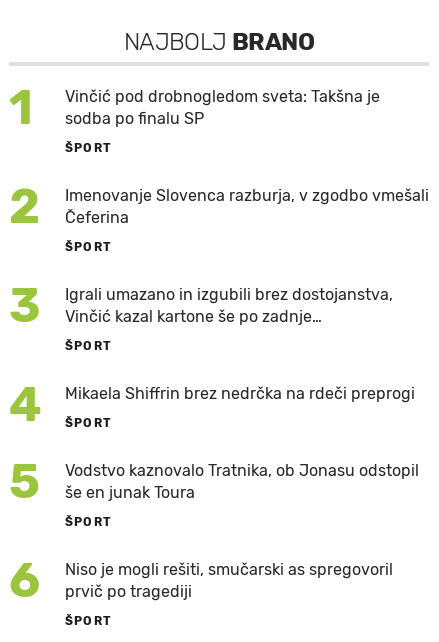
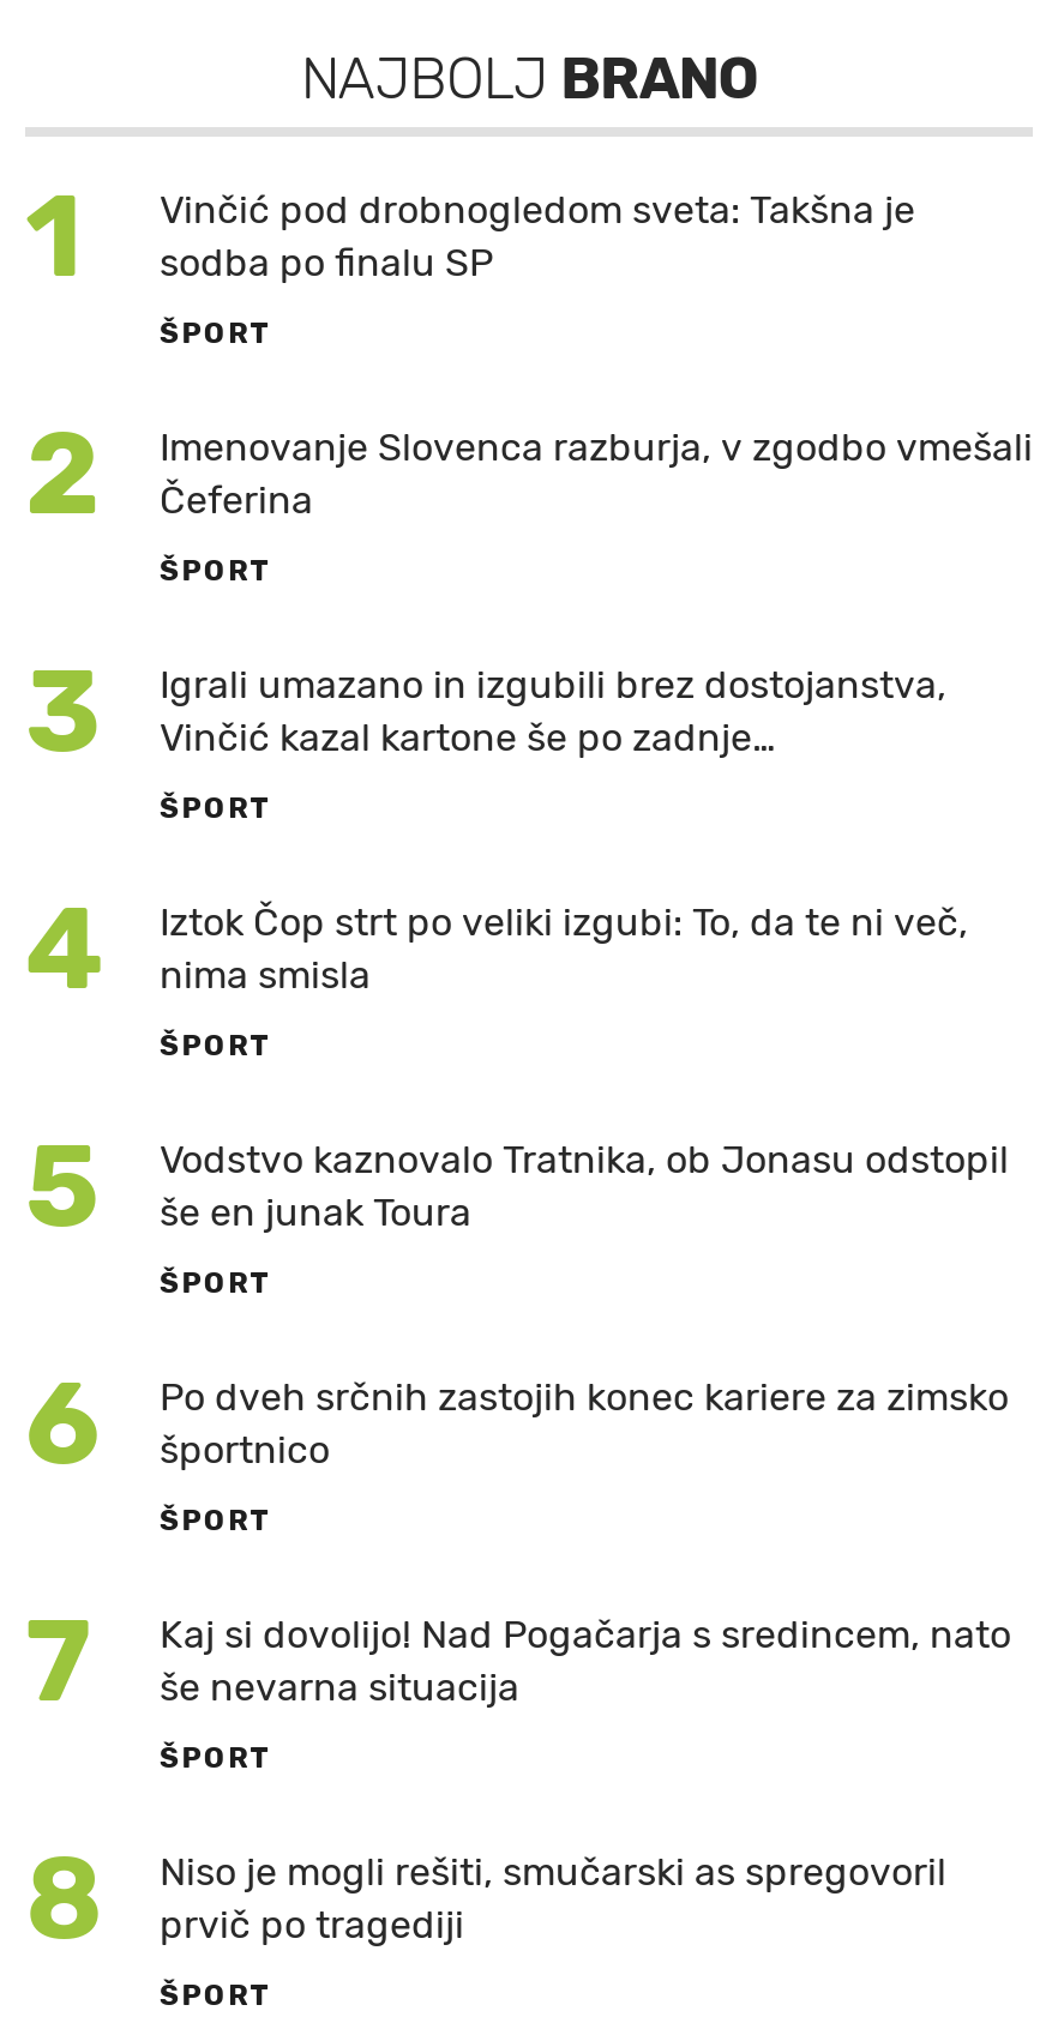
[65,384,415,403] Mikaela Shiffrin brez nedrčka na rdeči preprogi -> [160,900,968,998] Iztok Čop strt po veliki izgubi: To, da te ni več, | nima smisla
none -> [25,1375,1011,1967] Po dveh srčnih zastojih konec kariere za zimsko | športnico | ŠPORT | 7 | Kaj si dovolijo! Nad Pogačarja s sredincem, nato | še nevarna situacija | ŠPORT | 8

